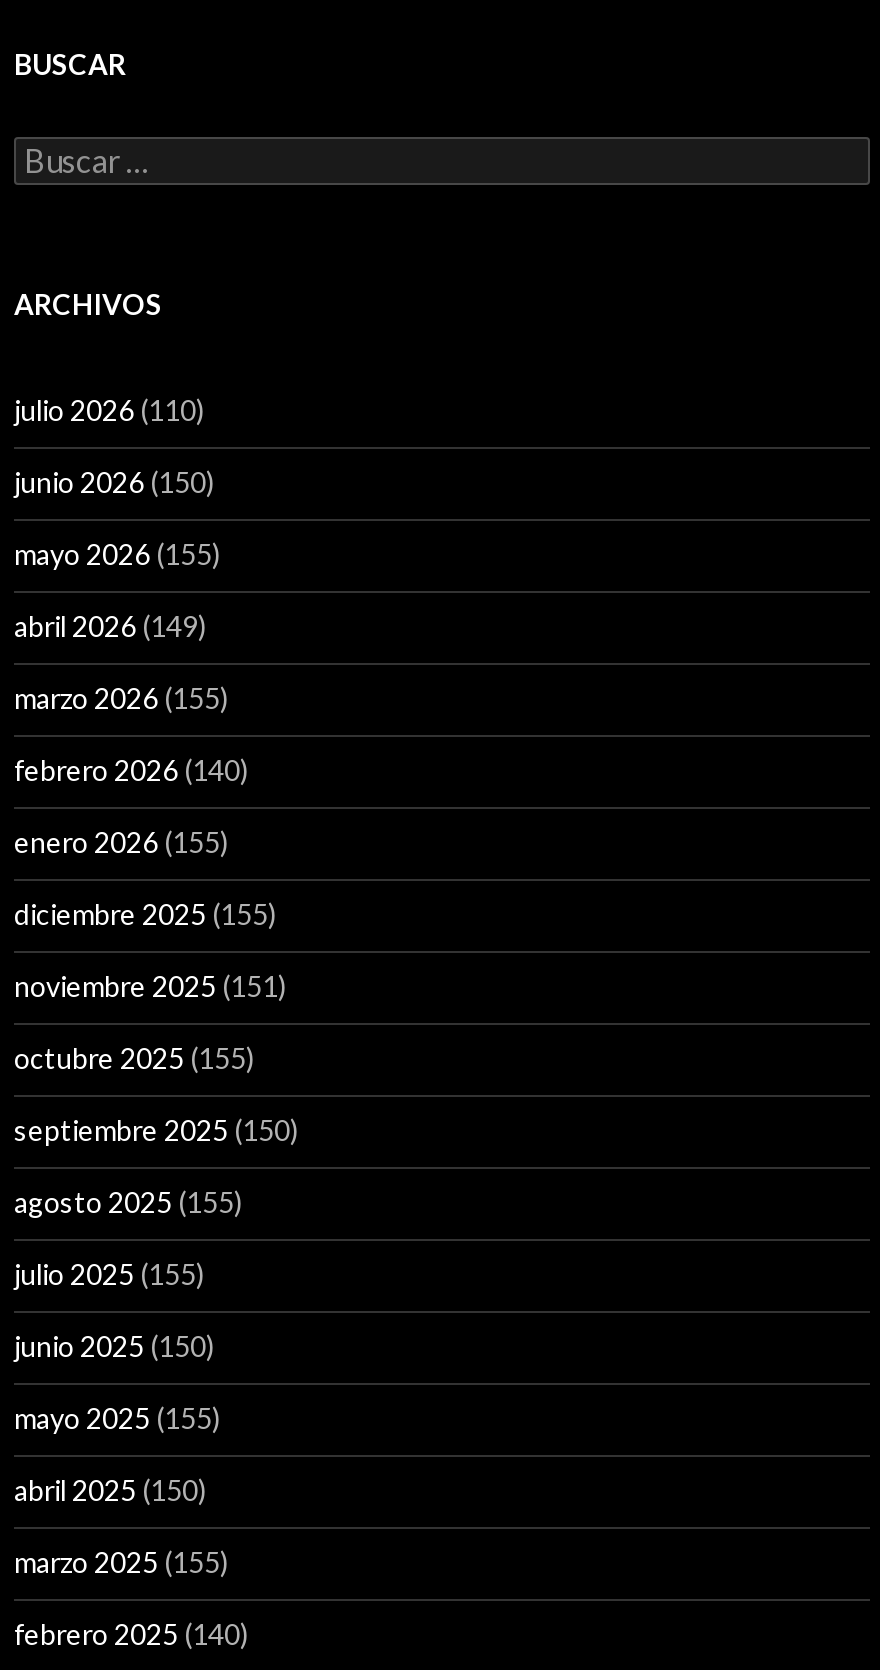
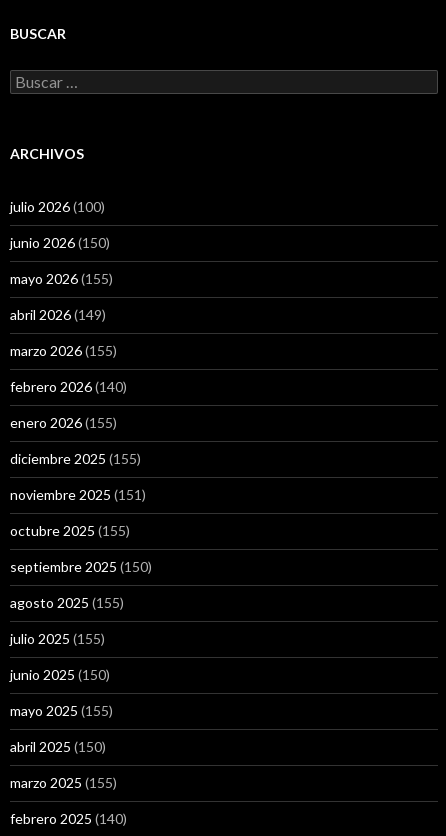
[14,393,204,427] julio 2026 (110) -> [10,198,105,215] julio 2026 (100)

